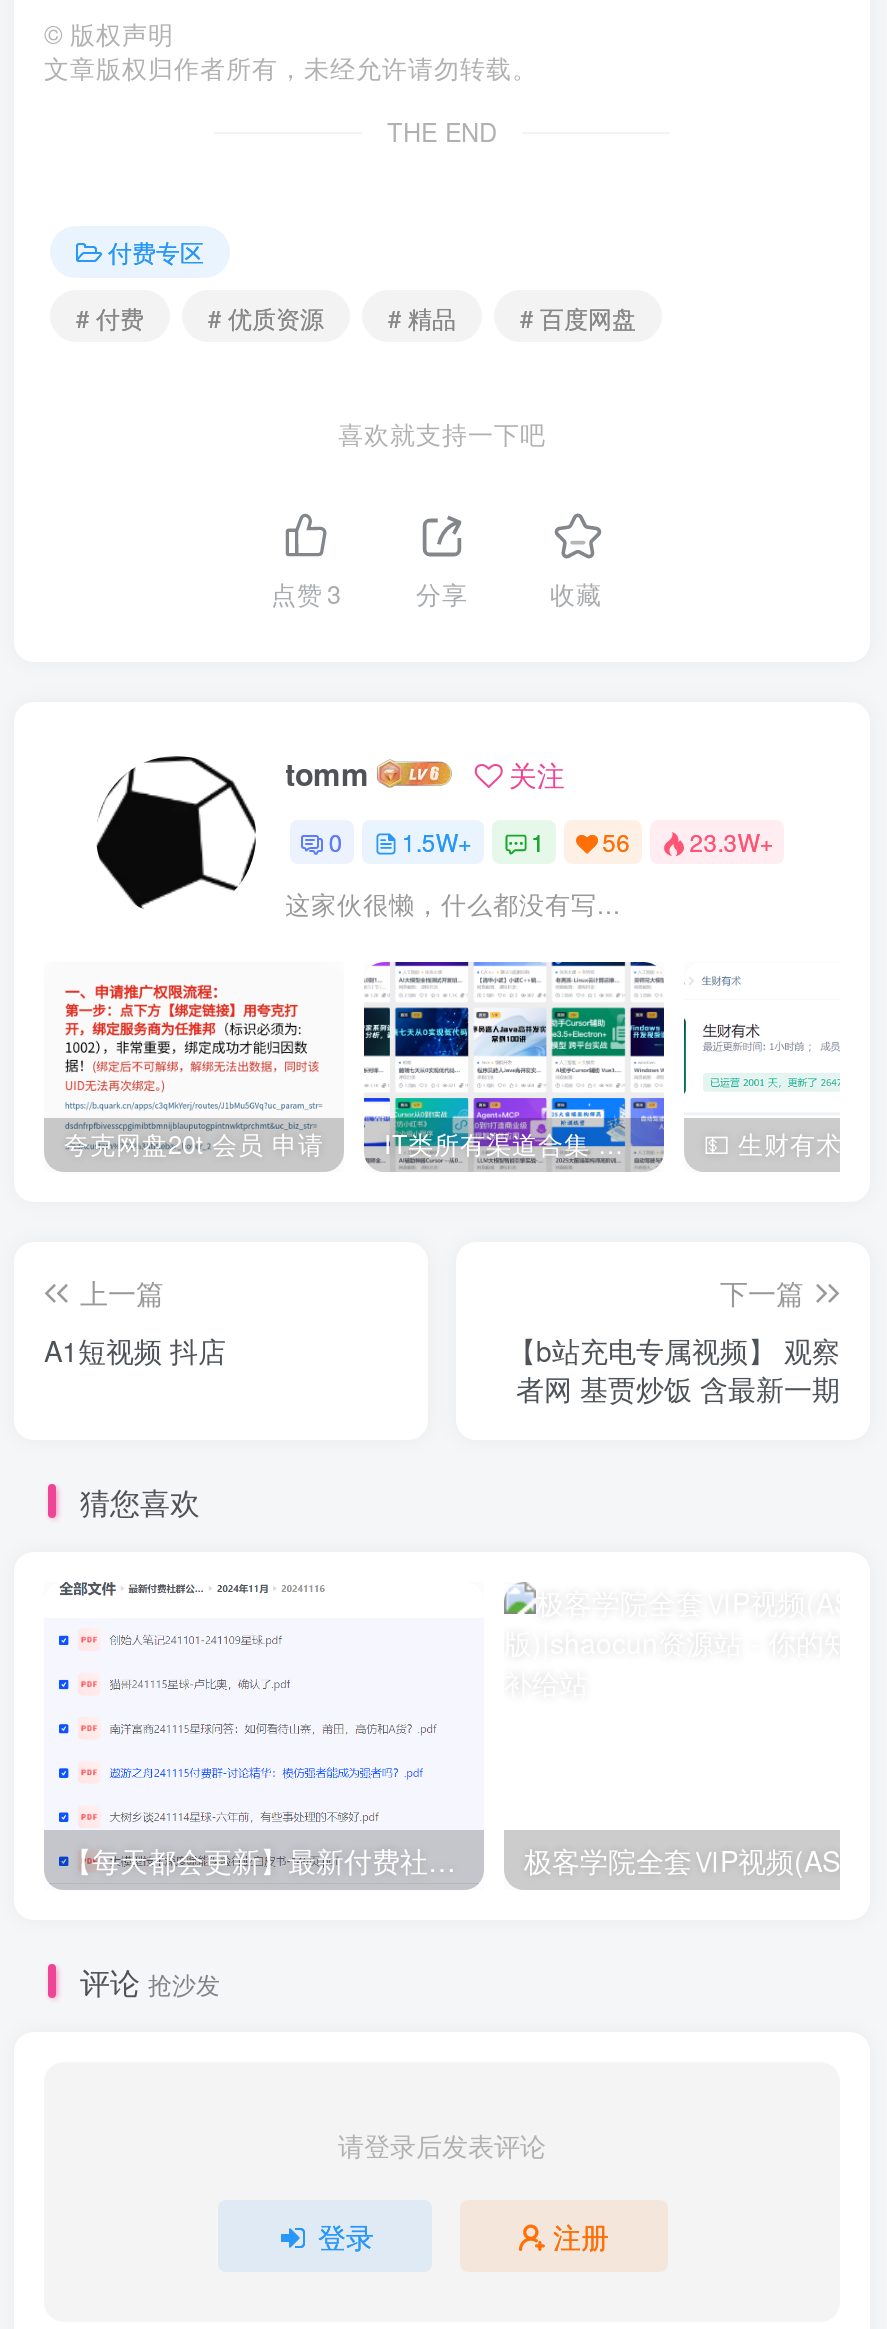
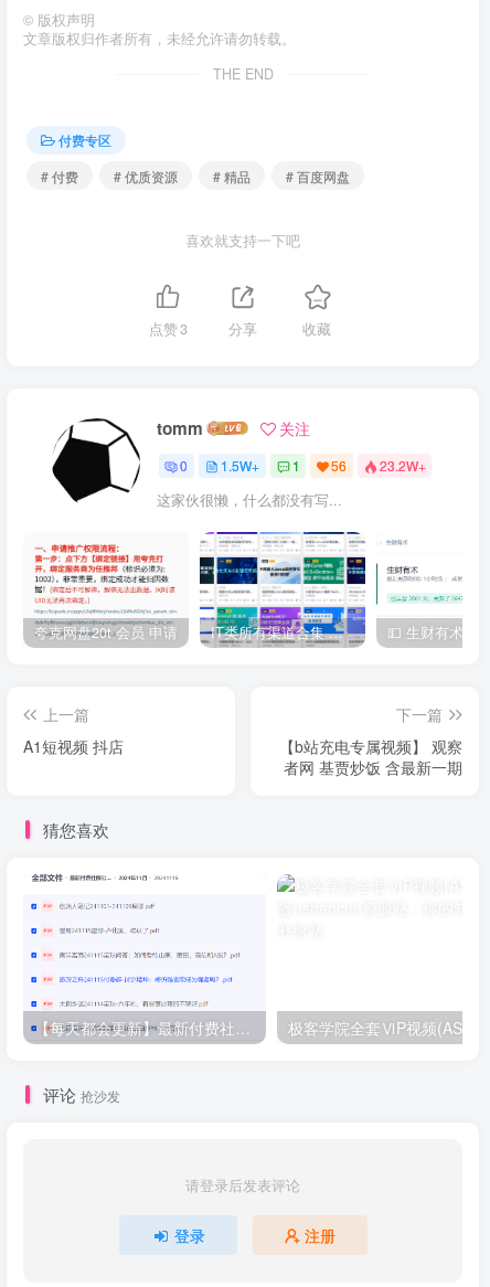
[329,825,773,859] 0 1.5W+ 1 56 23.3W+ -> [180,456,426,475] 0 1.5W+ 1 56 23.2W+

